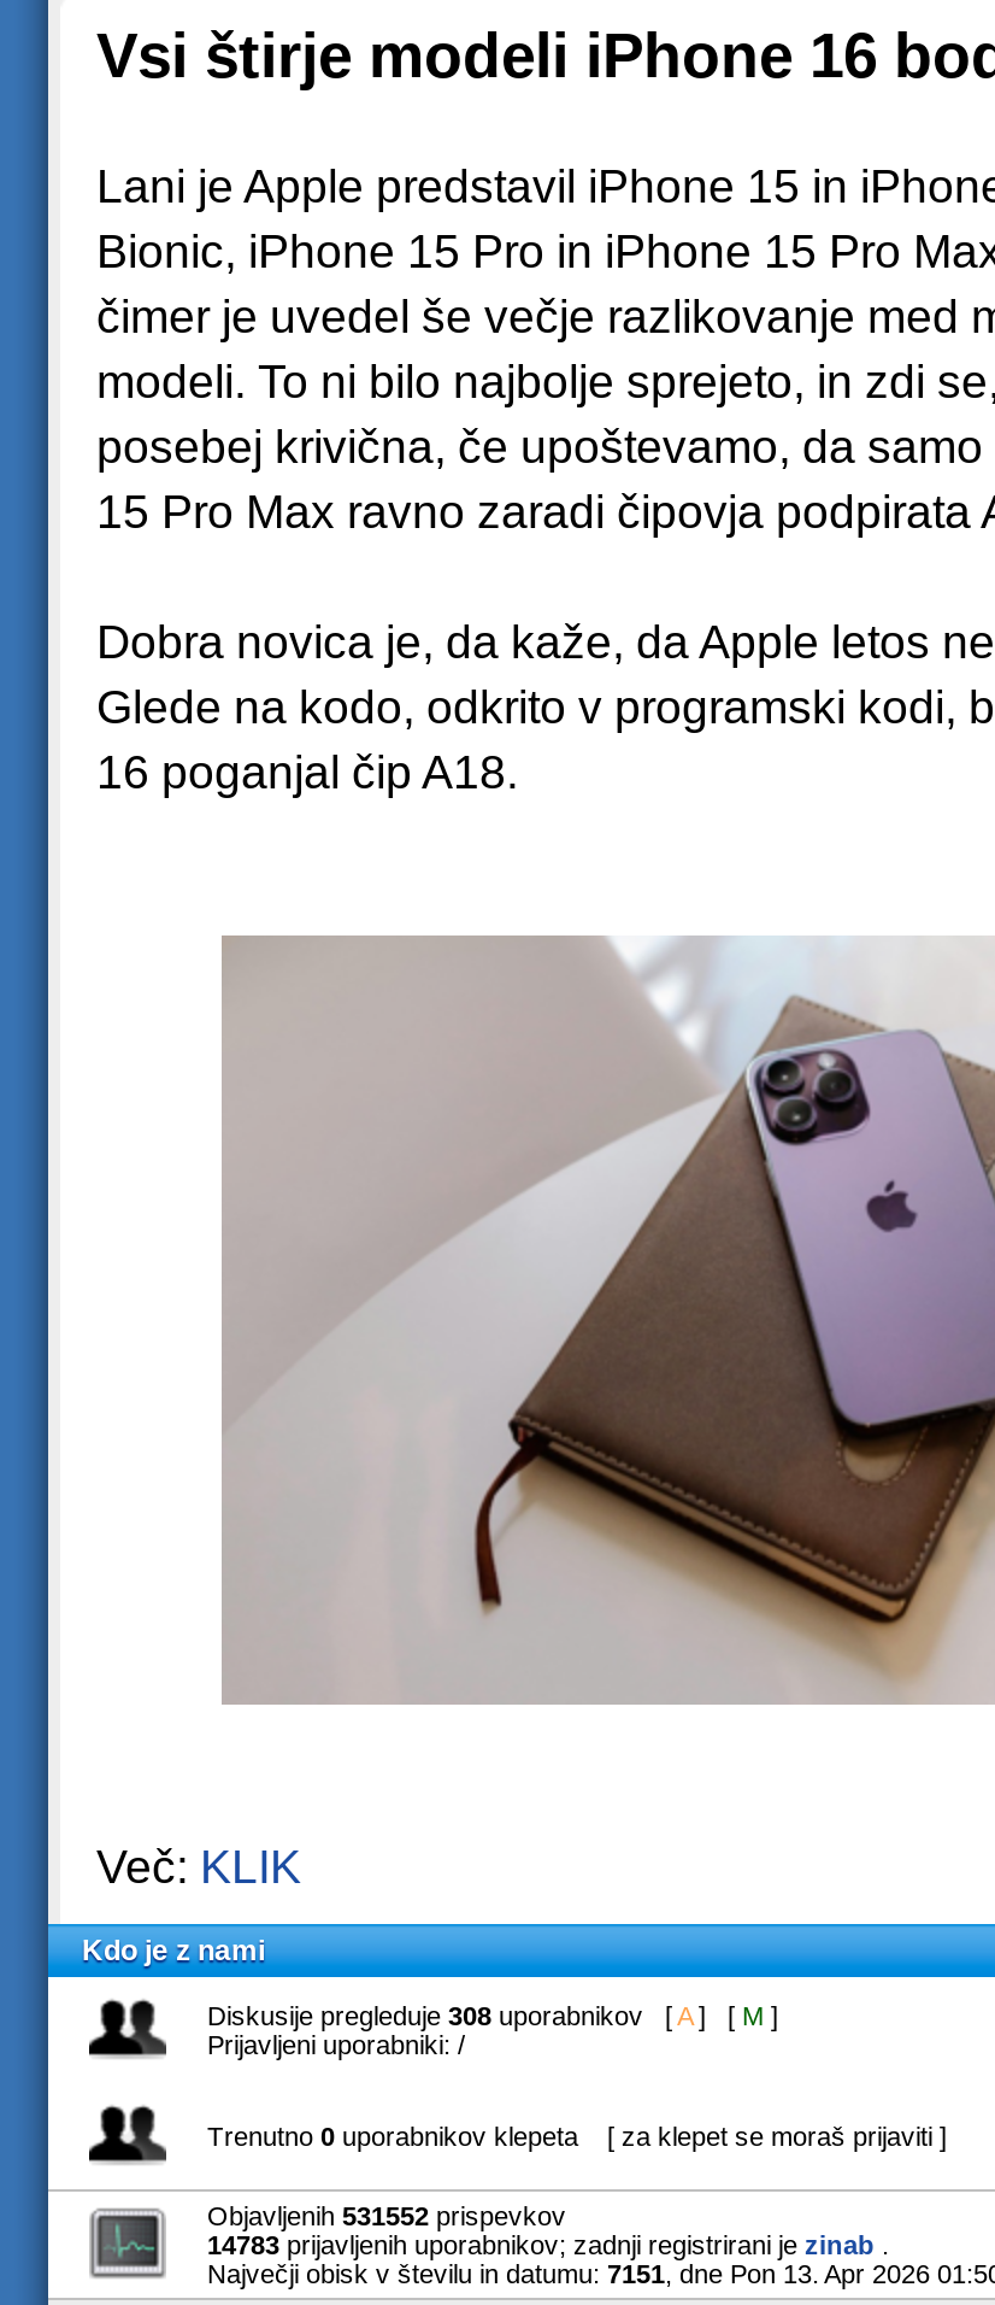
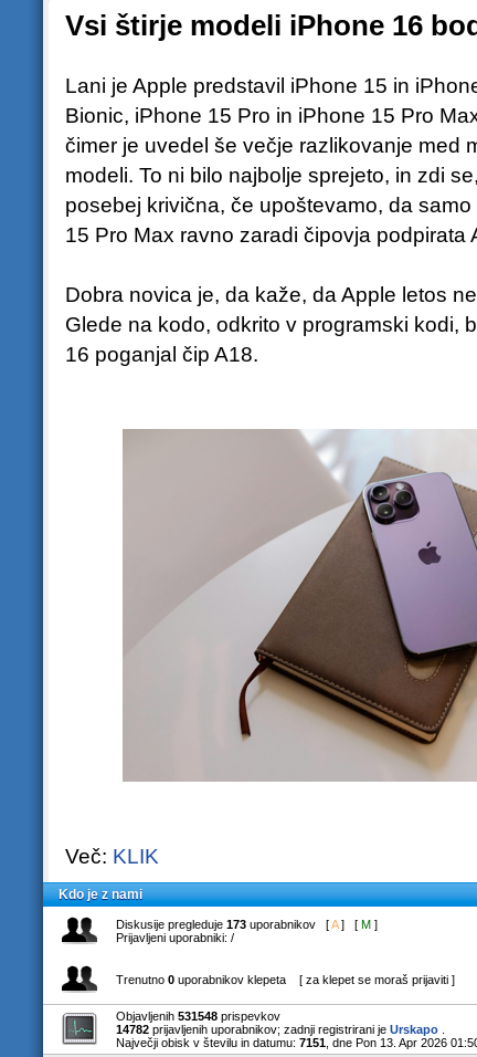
[207,2001,778,2030] Diskusije pregleduje 308 uporabnikov [A] [M] -> [116,918,378,931] Diskusije pregleduje 173 uporabnikov [A] [M]
[207,2201,566,2230] Objavljenih 531552 prispevkov -> [116,1009,280,1023] Objavljenih 531548 prispevkov
[207,2230,889,2259] 14783prijavljenih uporabnikov; zadnji registrirani je zinab . -> [116,1023,445,1036] 14782prijavljenih uporabnikov; zadnji registrirani je Urskapo .

